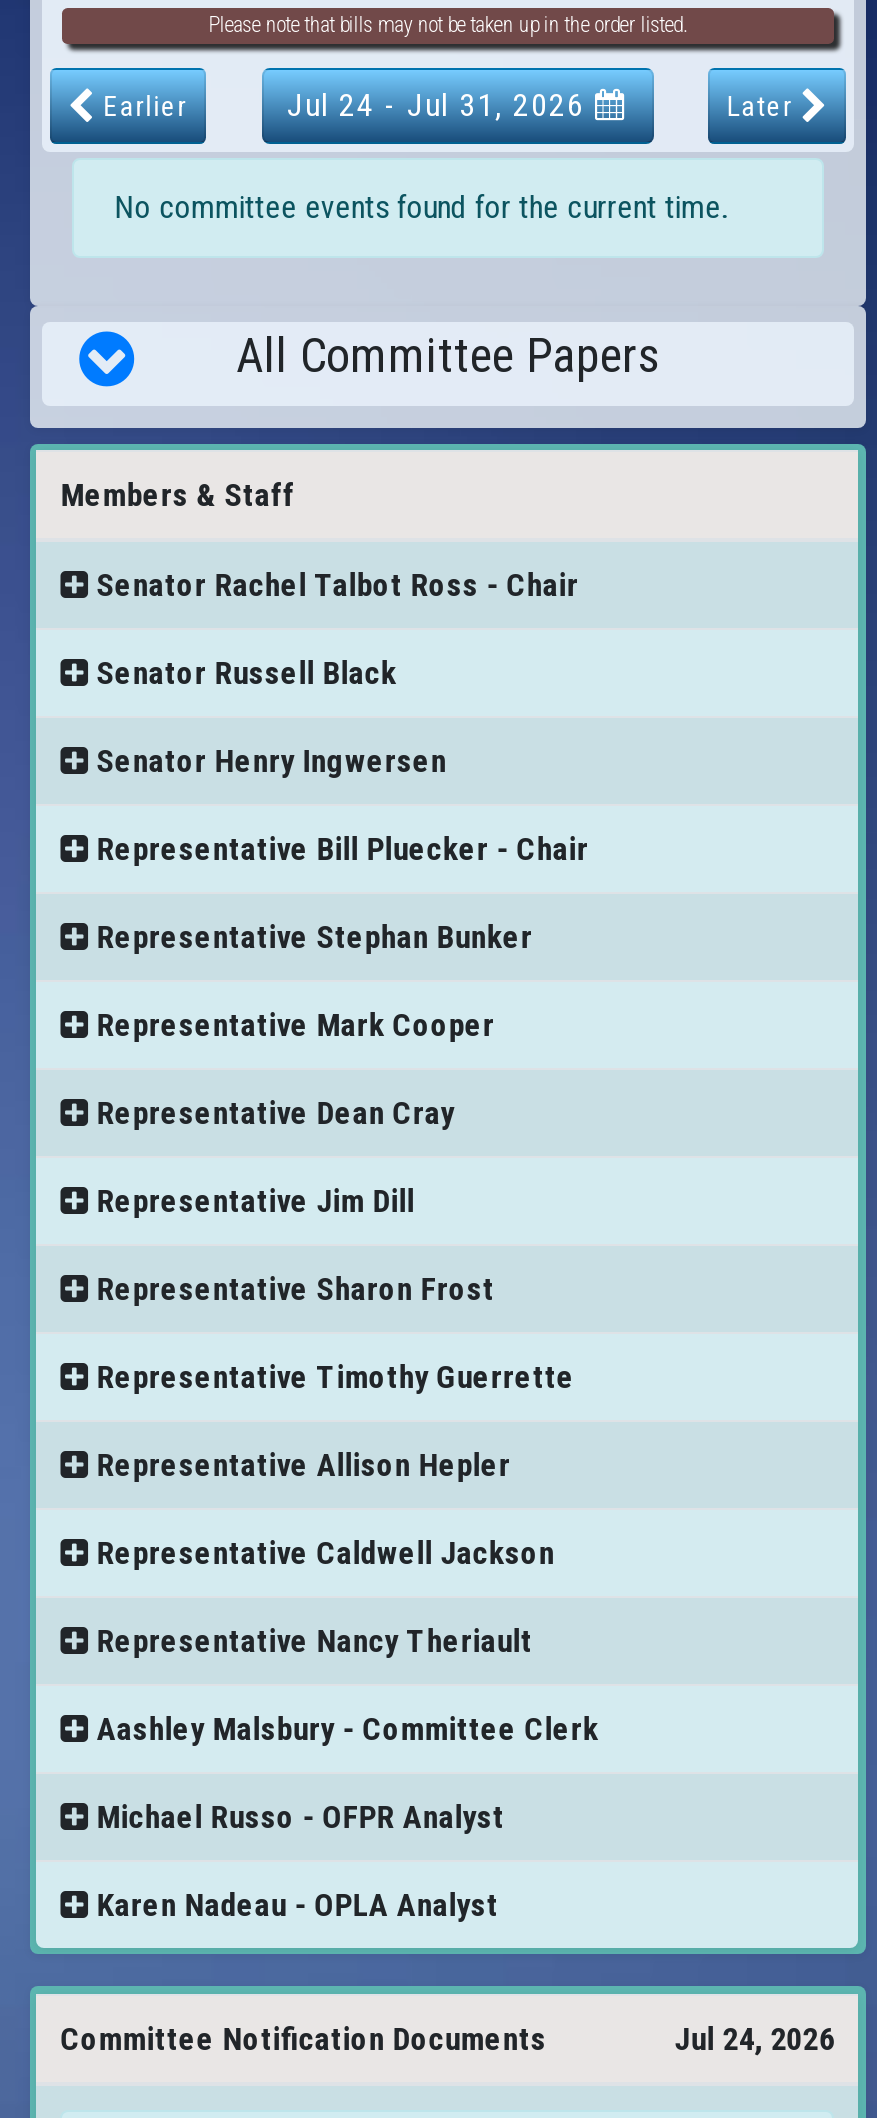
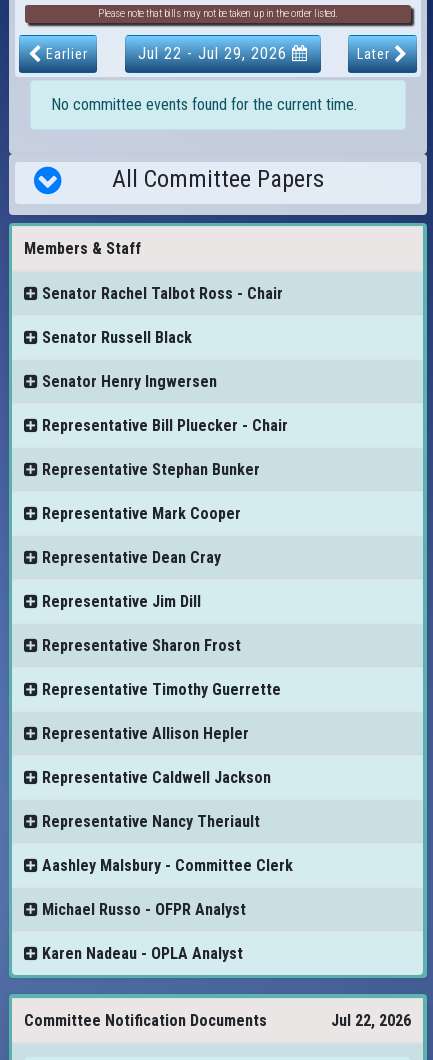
[287,87,585,125] Jul 24 - Jul 31, 2026 -> [137,44,286,63] Jul 22 - Jul 29, 2026
[674,2019,834,2057] Jul 24, 2026 -> [331,1010,411,1029] Jul 22, 2026

